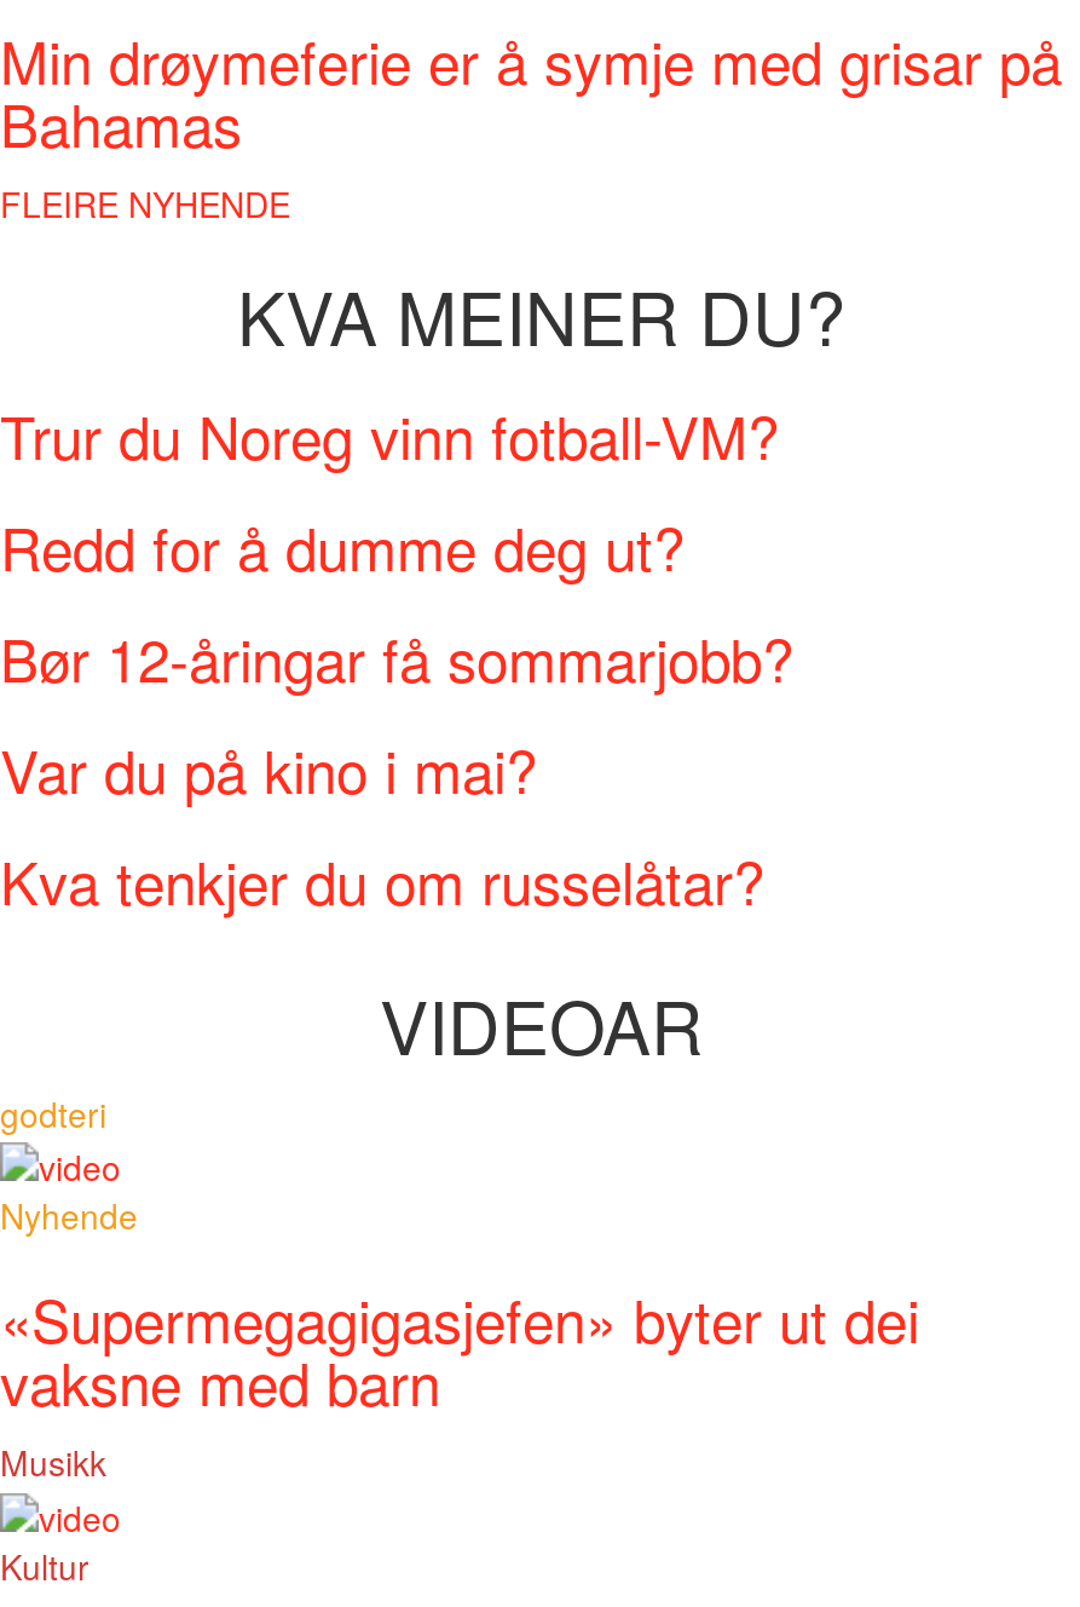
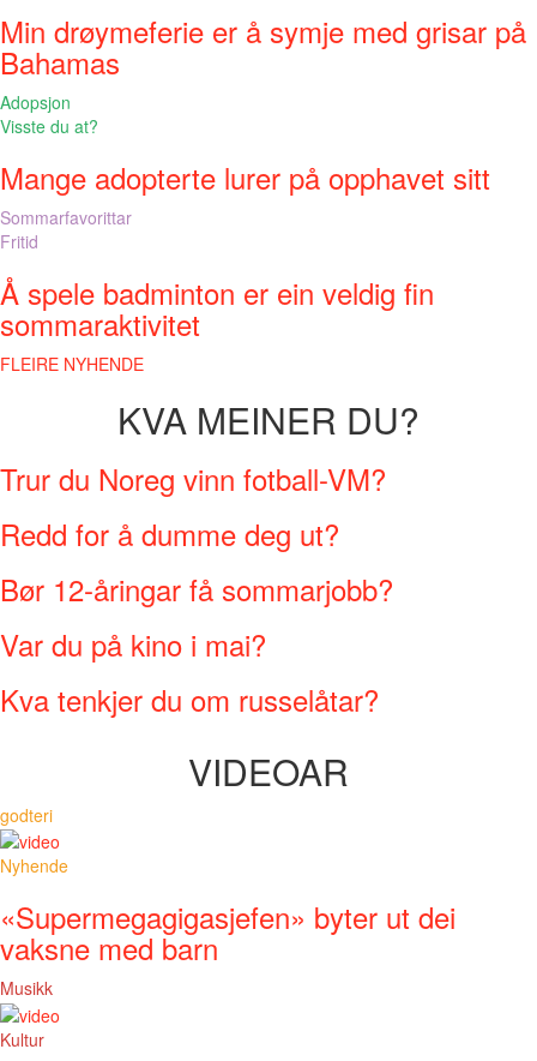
none -> [0,90,490,344] Adopsjon | Visste du at? | Mange adopterte lurer på opphavet sitt | Sommarfavorittar | Fritid | Å spele badminton er ein veldig fin | sommaraktivitet

